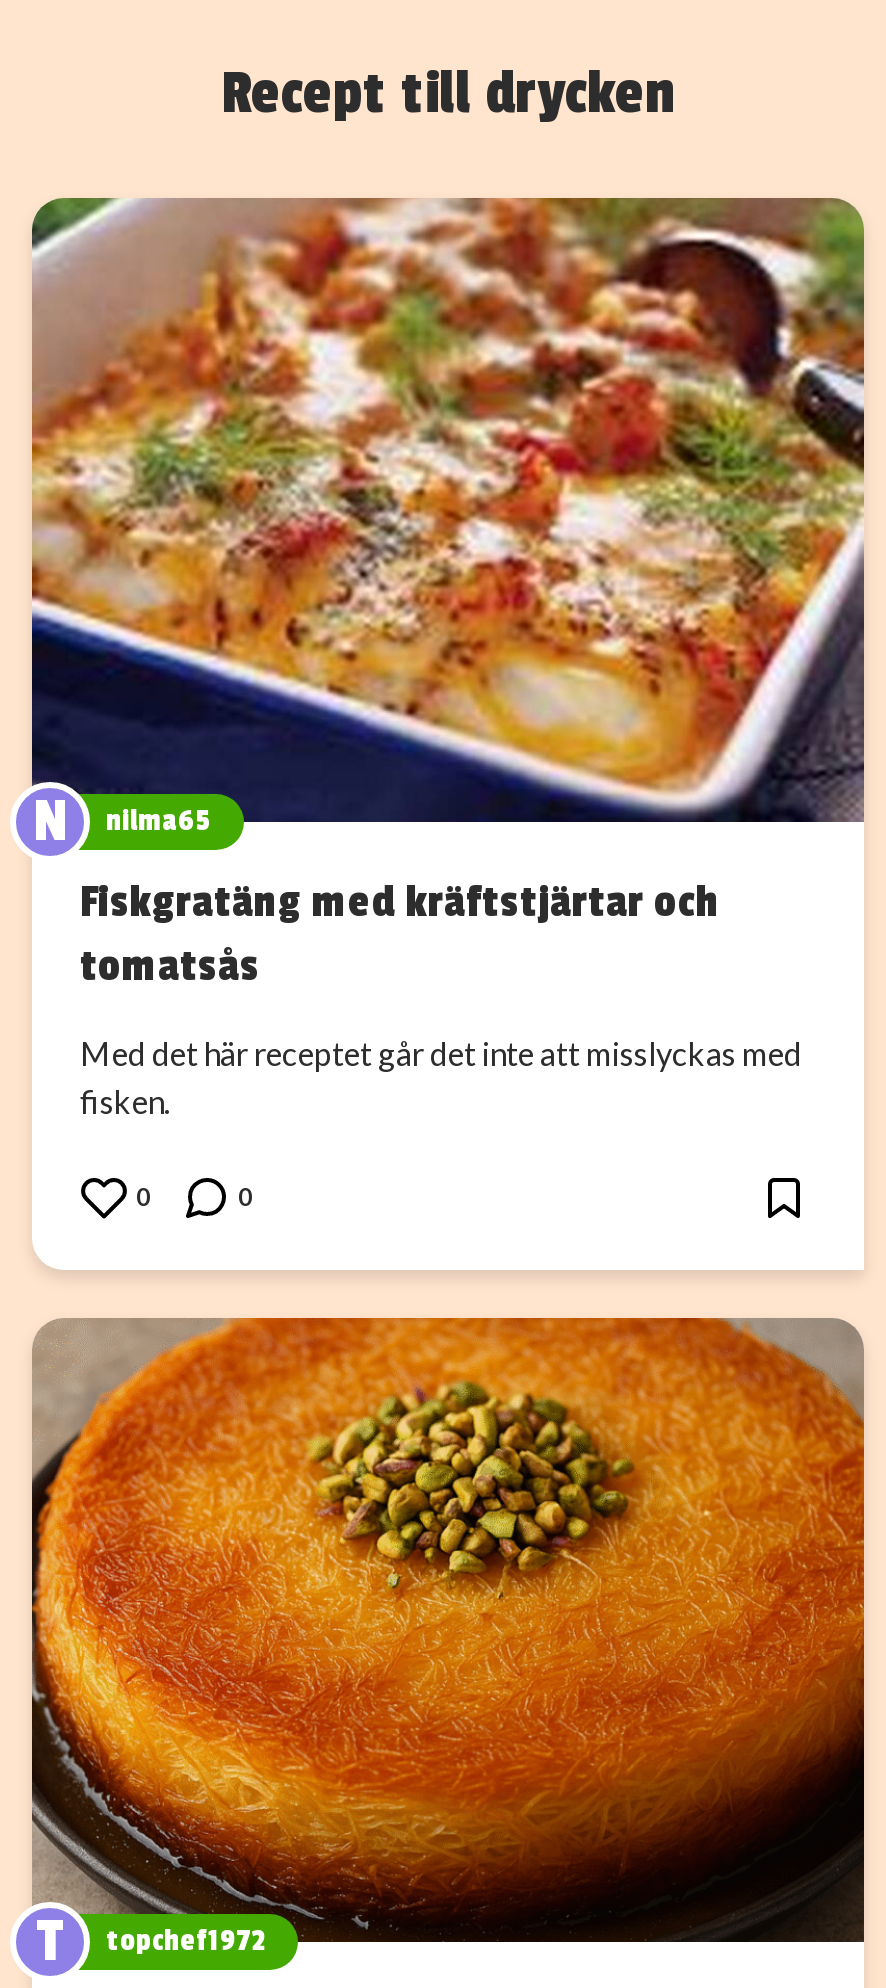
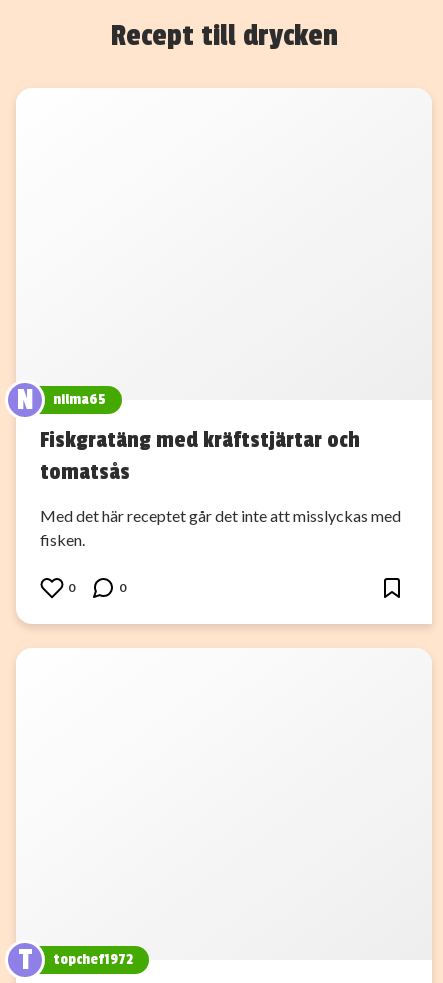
[30,196,866,824] [image] -> none
[30,1316,866,1944] [image] -> none

